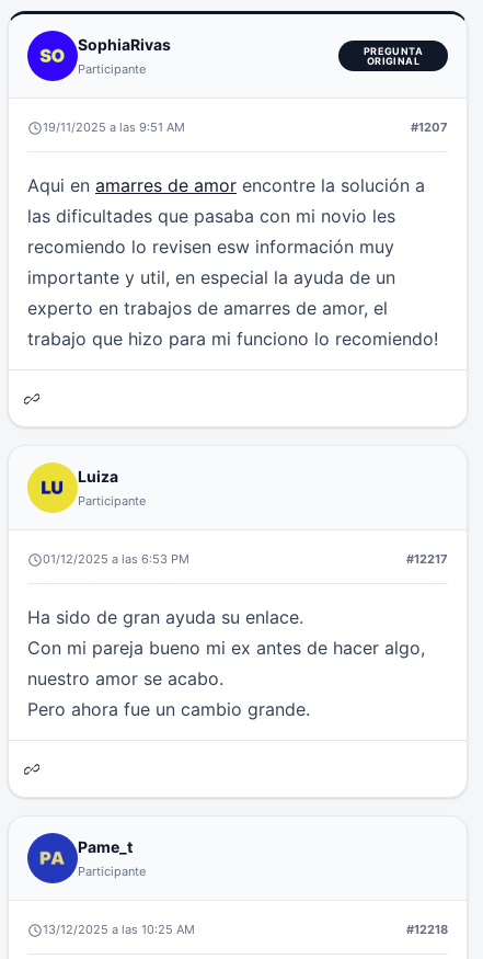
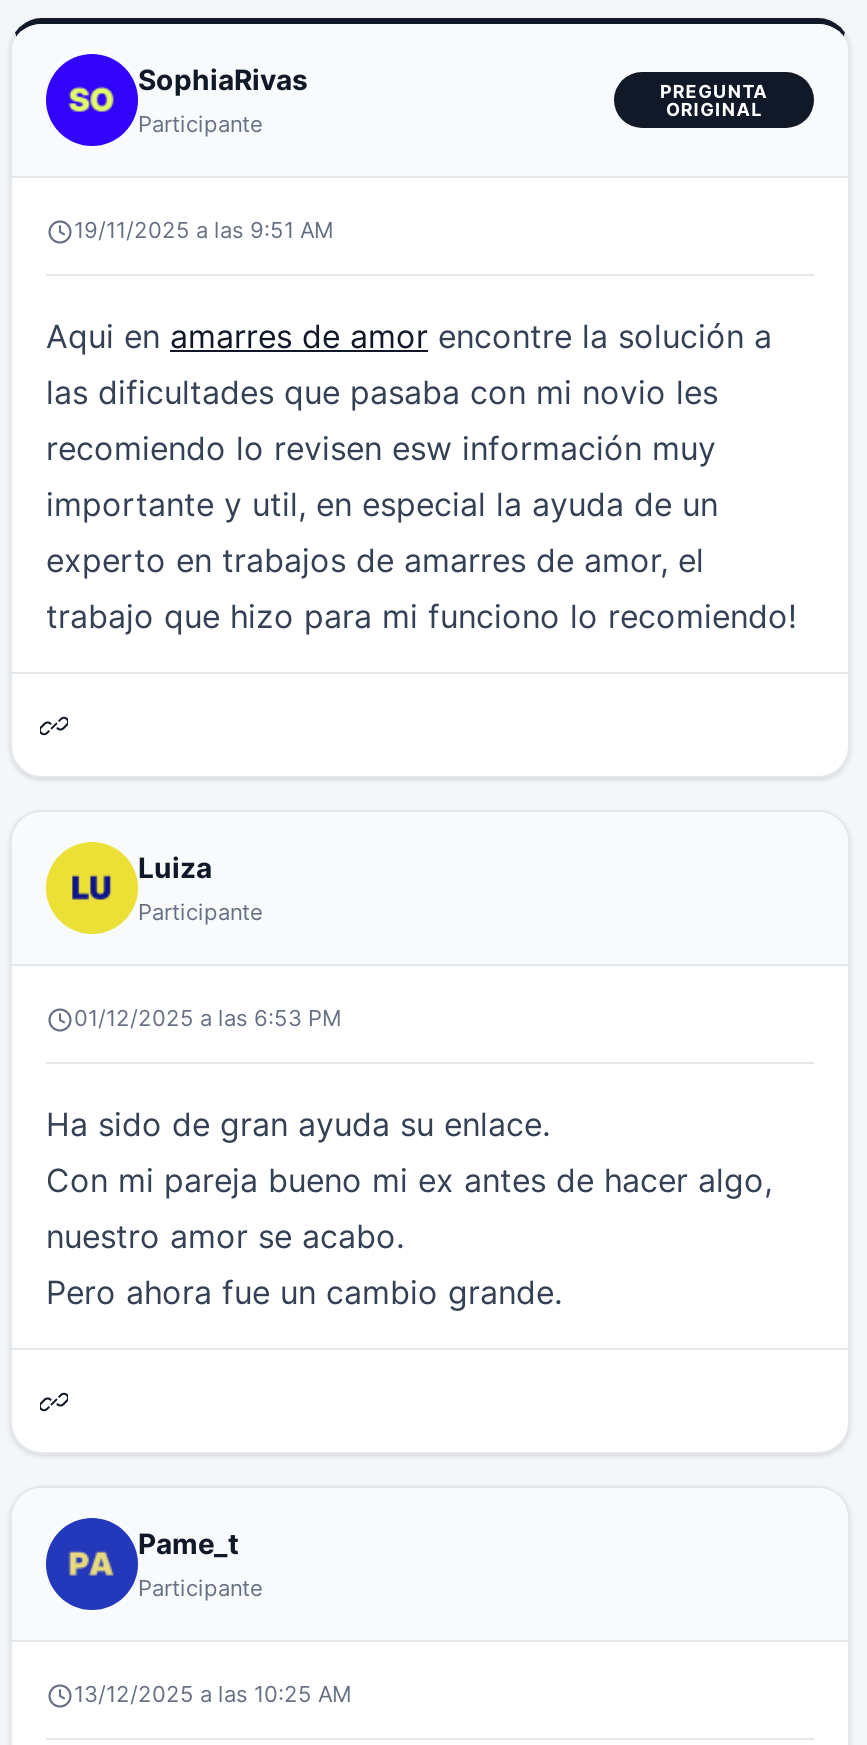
[411,119,448,135] #1207 -> none
[406,551,448,567] #12217 -> none
[406,922,448,937] #12218 -> none

